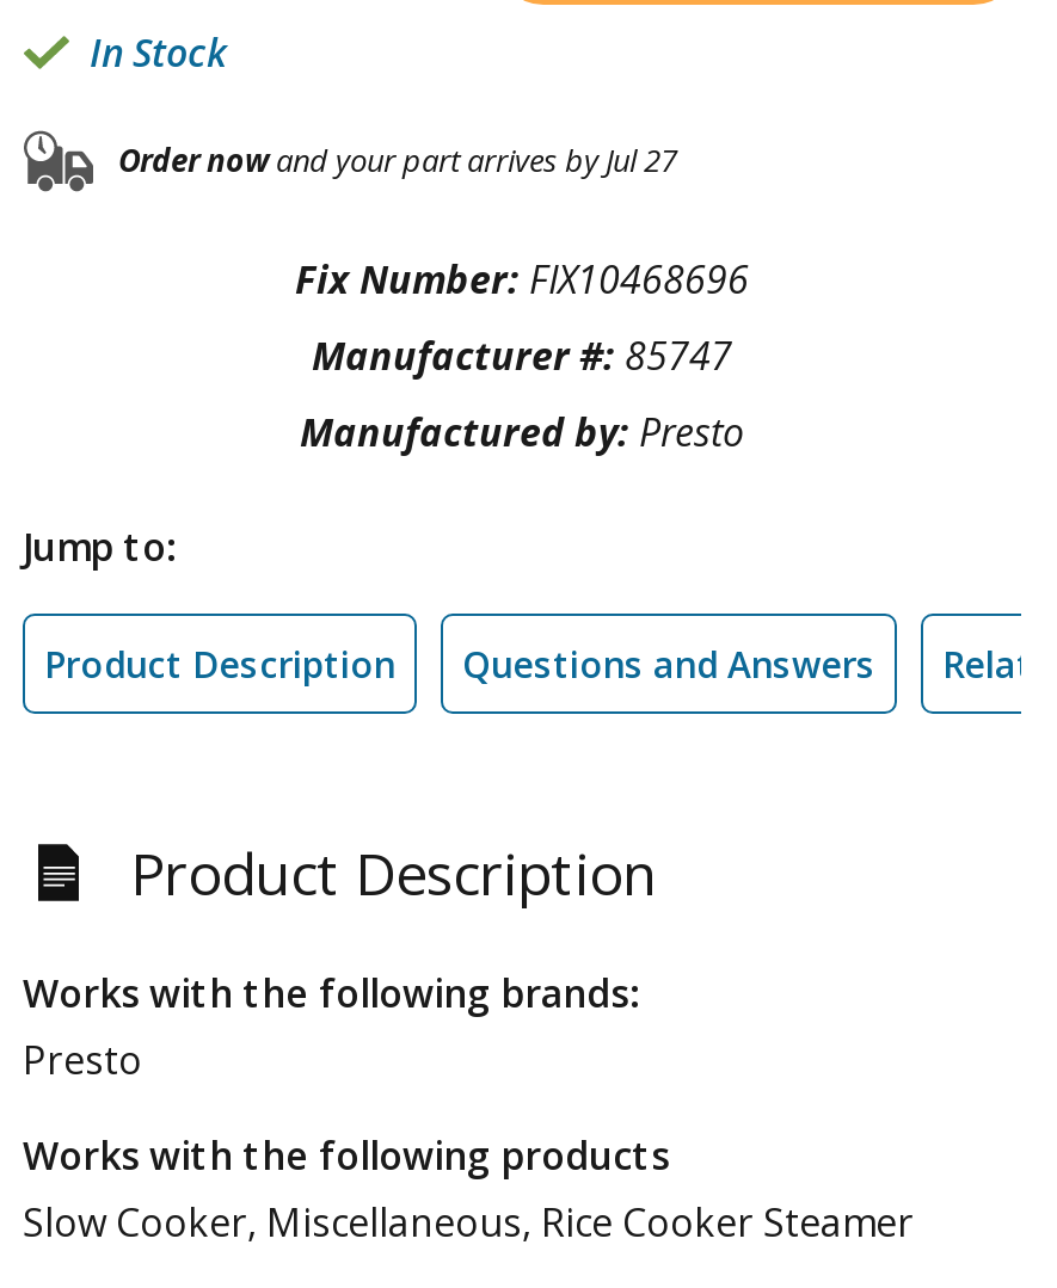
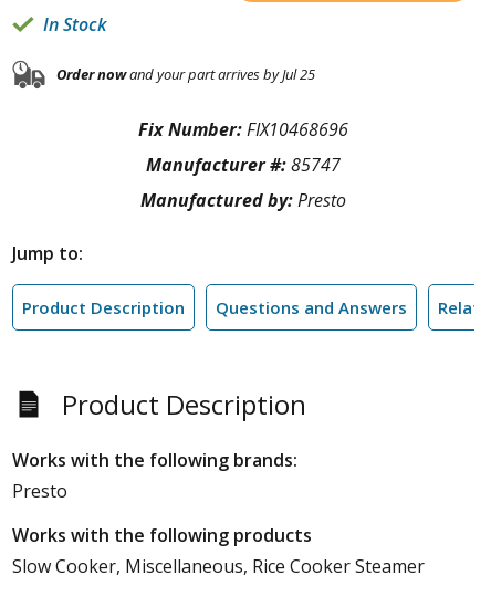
[118,139,677,182] Order nowand your part arrives by Jul 27 -> [56,64,315,84] Order nowand your part arrives by Jul 25

